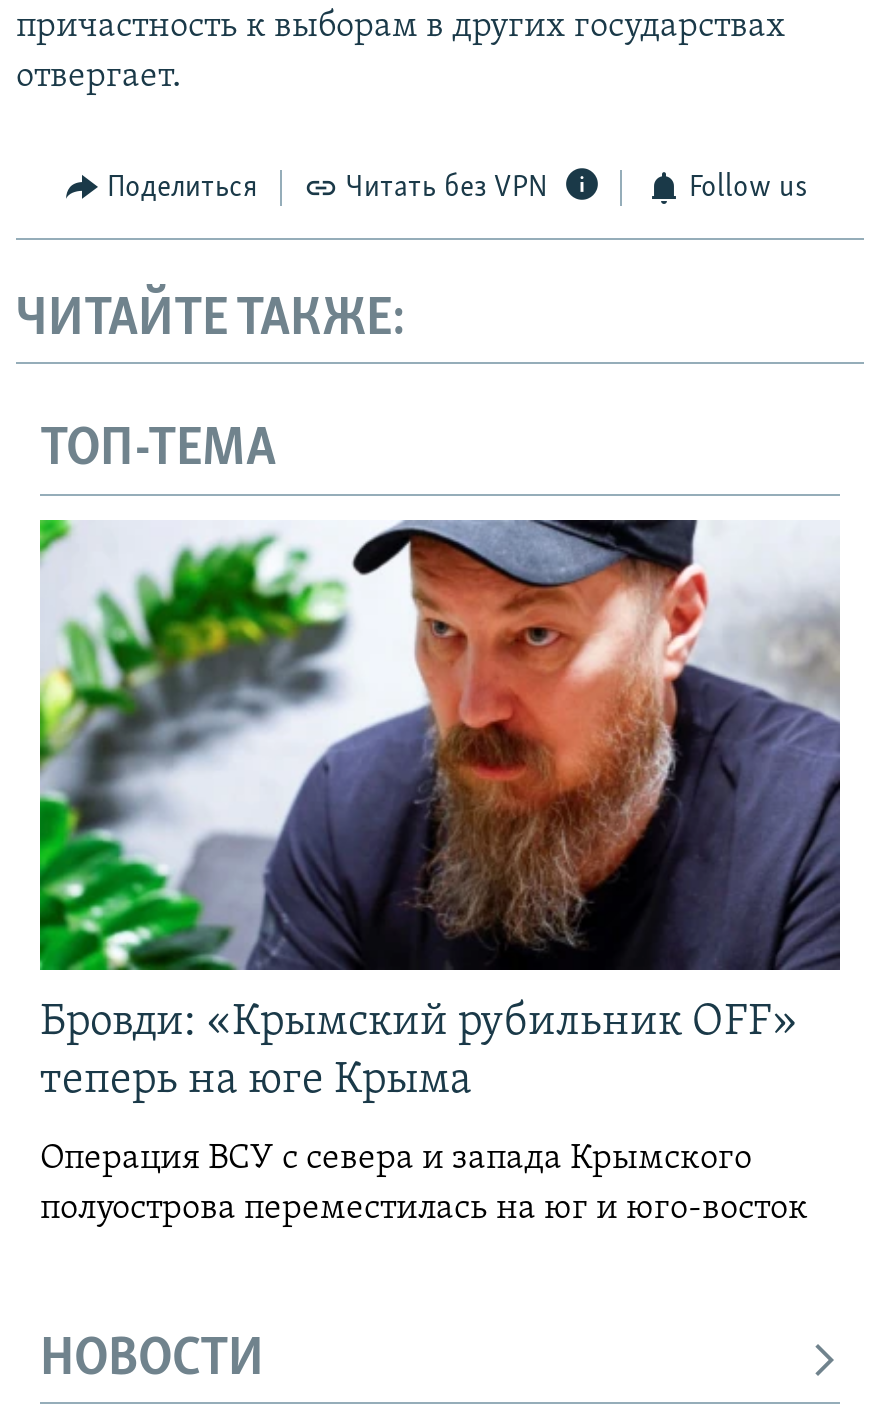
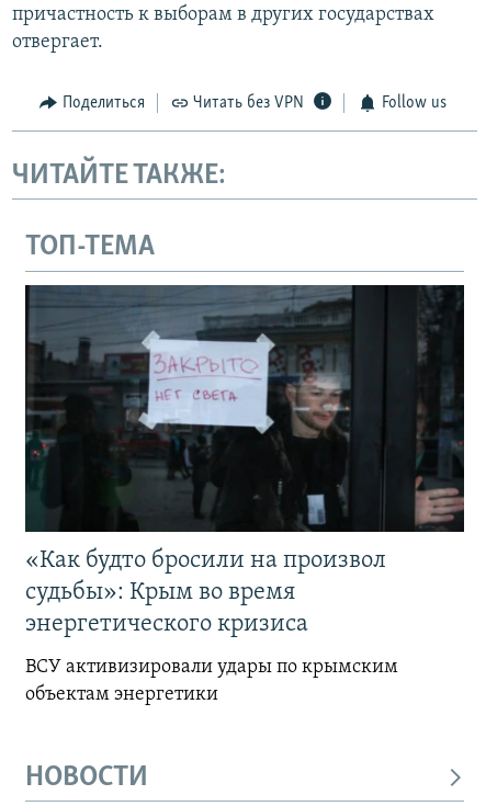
[38,518,842,1104] [image] | Бровди: «Крымский рубильник OFF» | теперь на юге Крыма -> [24,284,465,637] [image] | «Как будто бросили на произвол | судьбы»: Крым во время | энергетического кризиса
[40,1140,808,1228] Операция ВСУ с севера и запада Крымского | полуострова переместилась на юг и юго-восток -> [25,657,398,705] ВСУ активизировали удары по крымским | объектам энергетики

